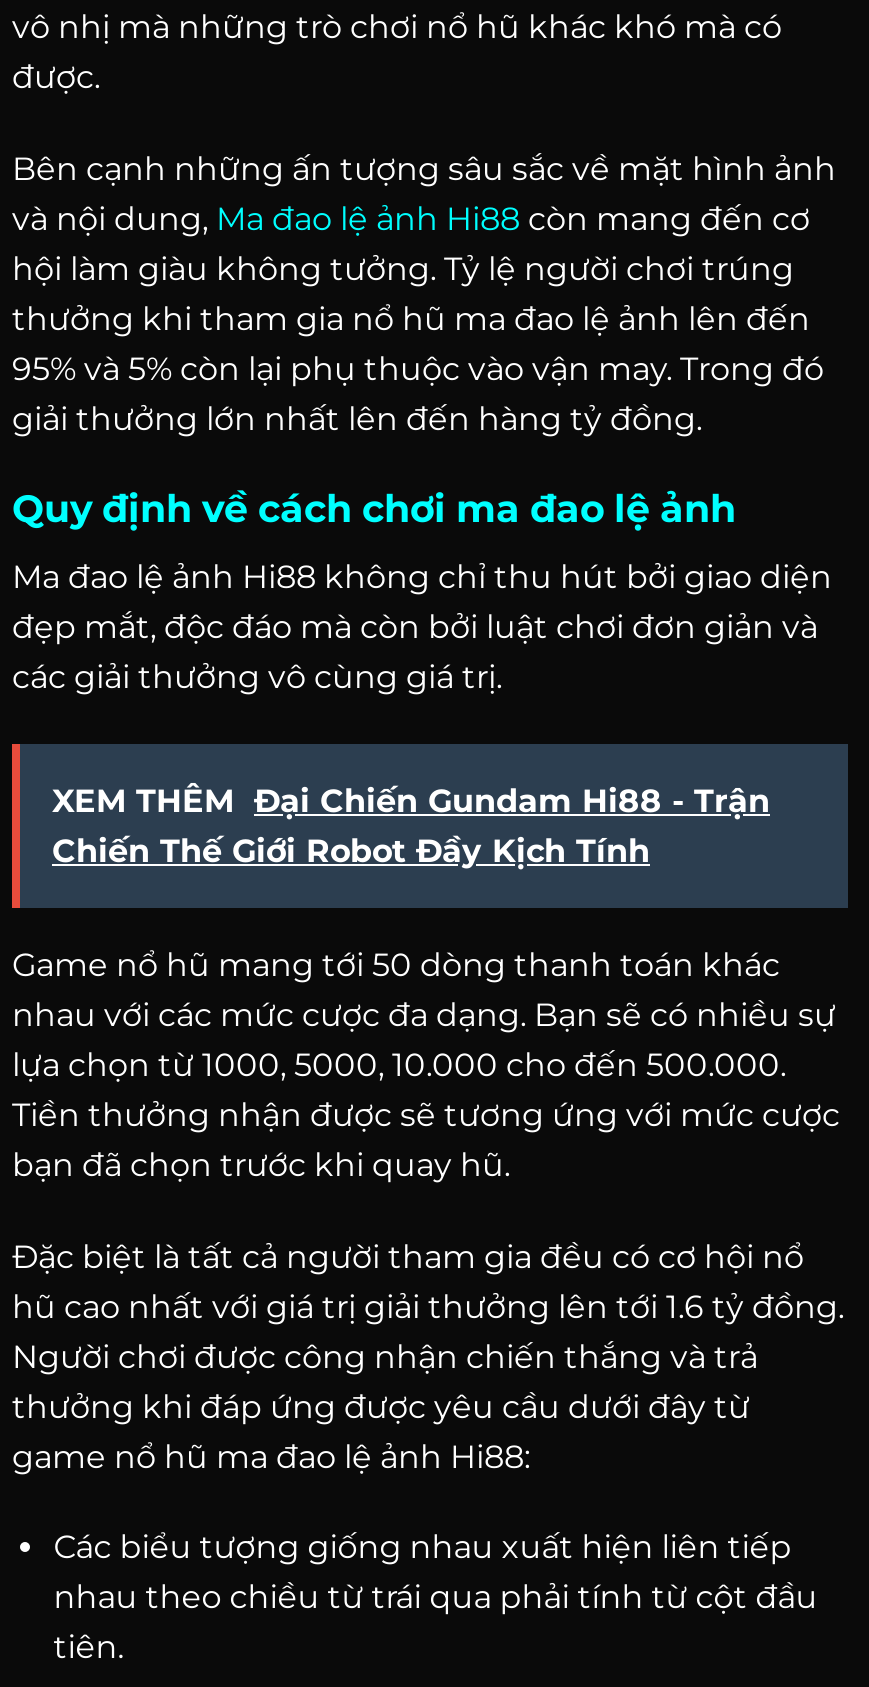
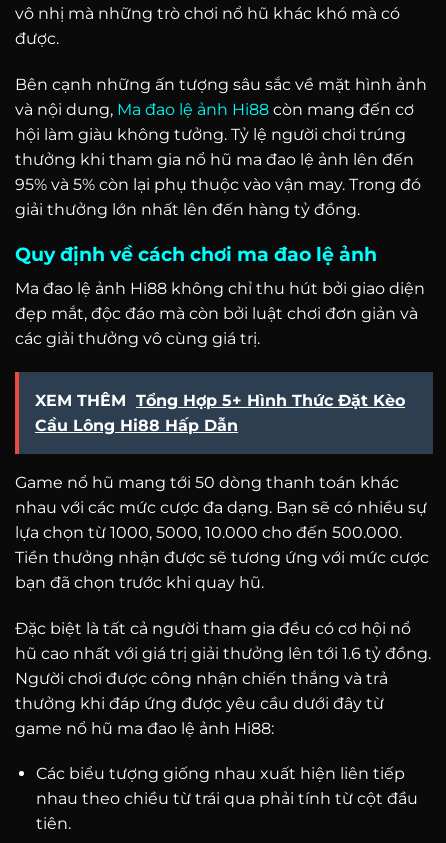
[52,782,770,870] XEM THÊM Đại Chiến Gundam Hi88 - Trận | Chiến Thế Giới Robot Đầy Kịch Tính -> [35,391,405,435] XEM THÊM Tổng Hợp 5+ Hình Thức Đặt Kèo | Cầu Lông Hi88 Hấp Dẫn

